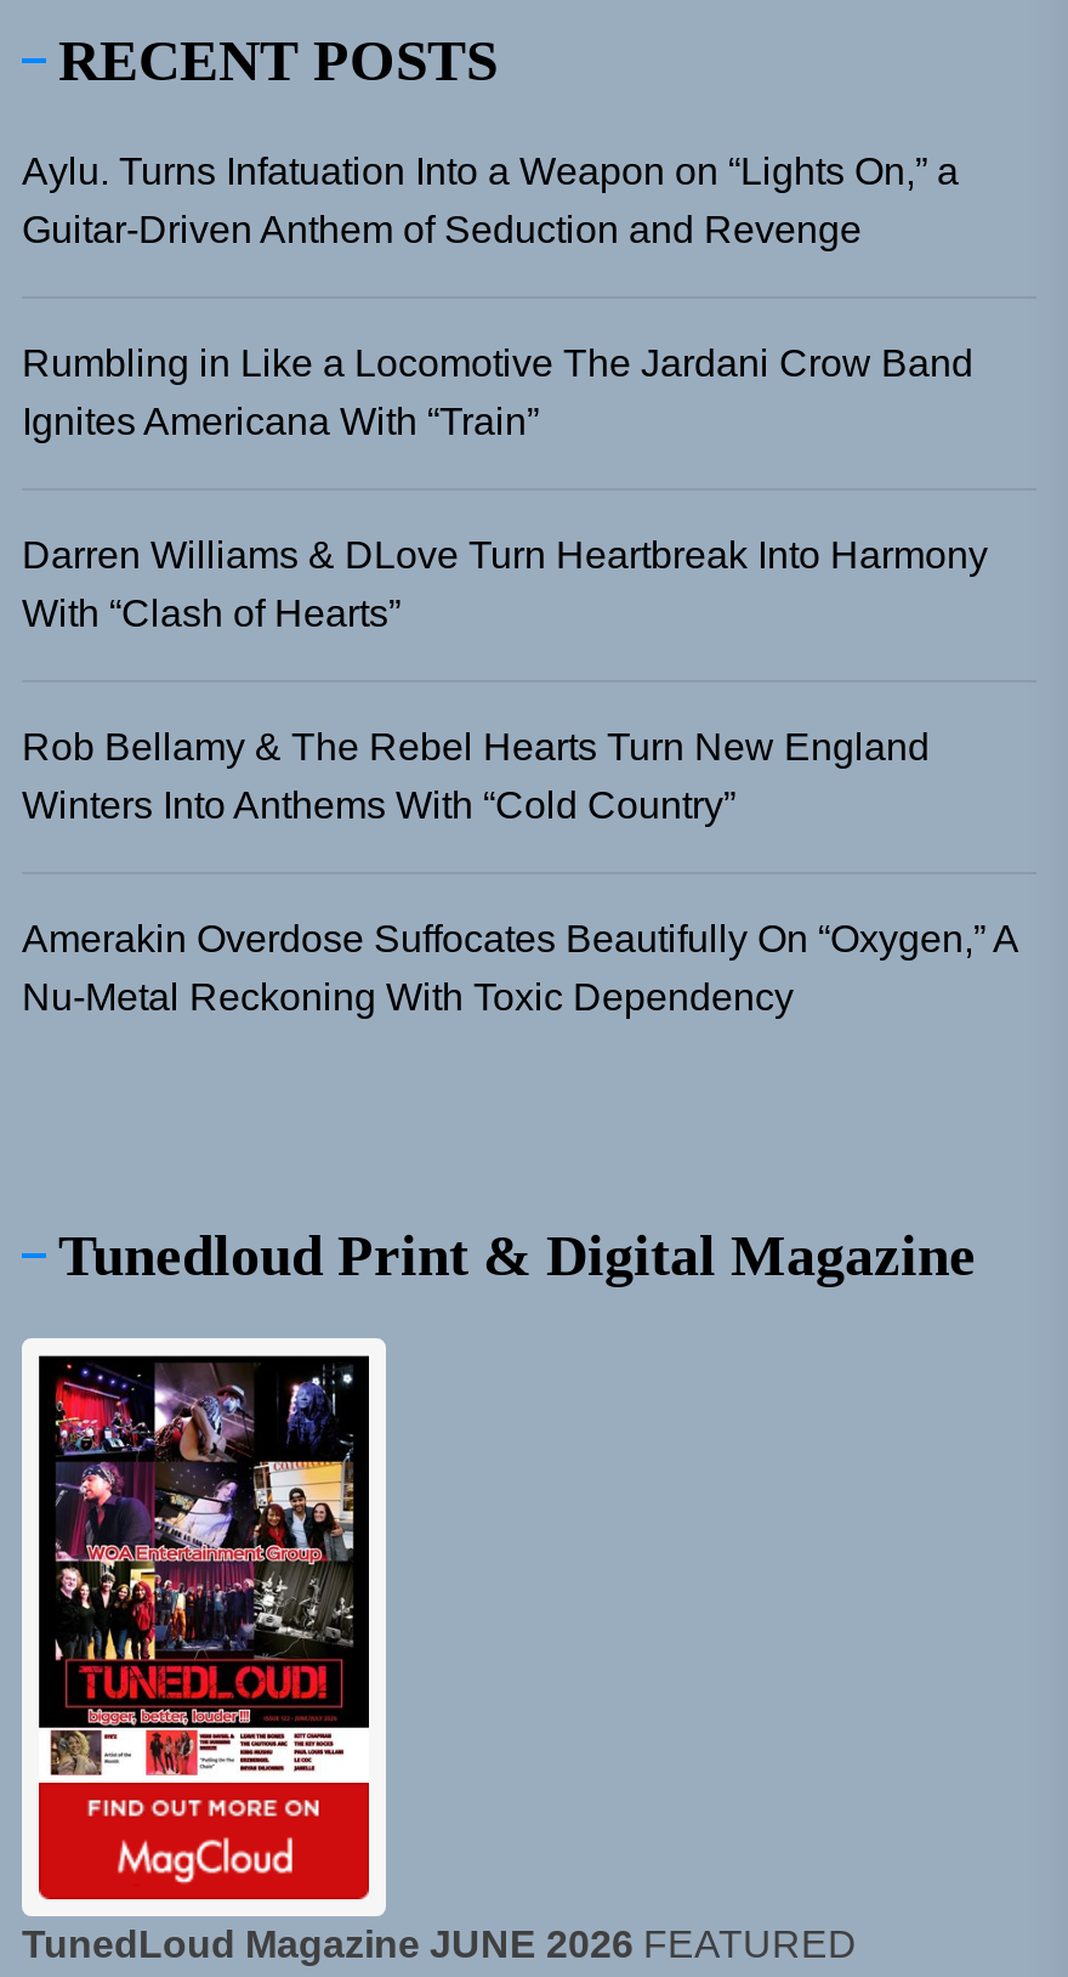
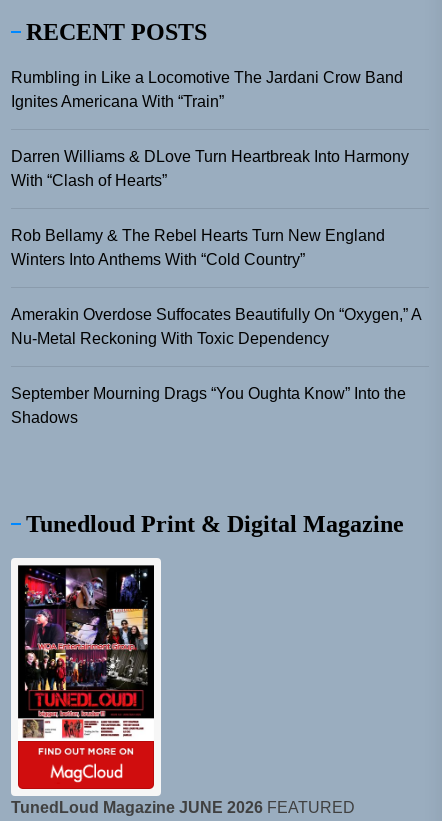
[22,151,959,250] Aylu. Turns Infatuation Into a Weapon on “Lights On,” a | Guitar-Driven Anthem of Seduction and Revenge -> none
moved [22,342,1017,1018] -> [11,69,421,347]: Rumbling in Like a Locomotive The Jardani Crow Band | Ignites Americana With “Train” | Darren Williams & DLove Turn Heartbreak Into Harmony | With “Clash of Hearts” | Rob Bellamy & The Rebel Hearts Turn New England | Winters Into Anthems With “Cold Country” | Amerakin Overdose Suffocates Beautifully On “Oxygen,” A | Nu-Metal Reckoning With Toxic Dependency
none -> [11,385,406,426] September Mourning Drags “You Oughta Know” Into the | Shadows

